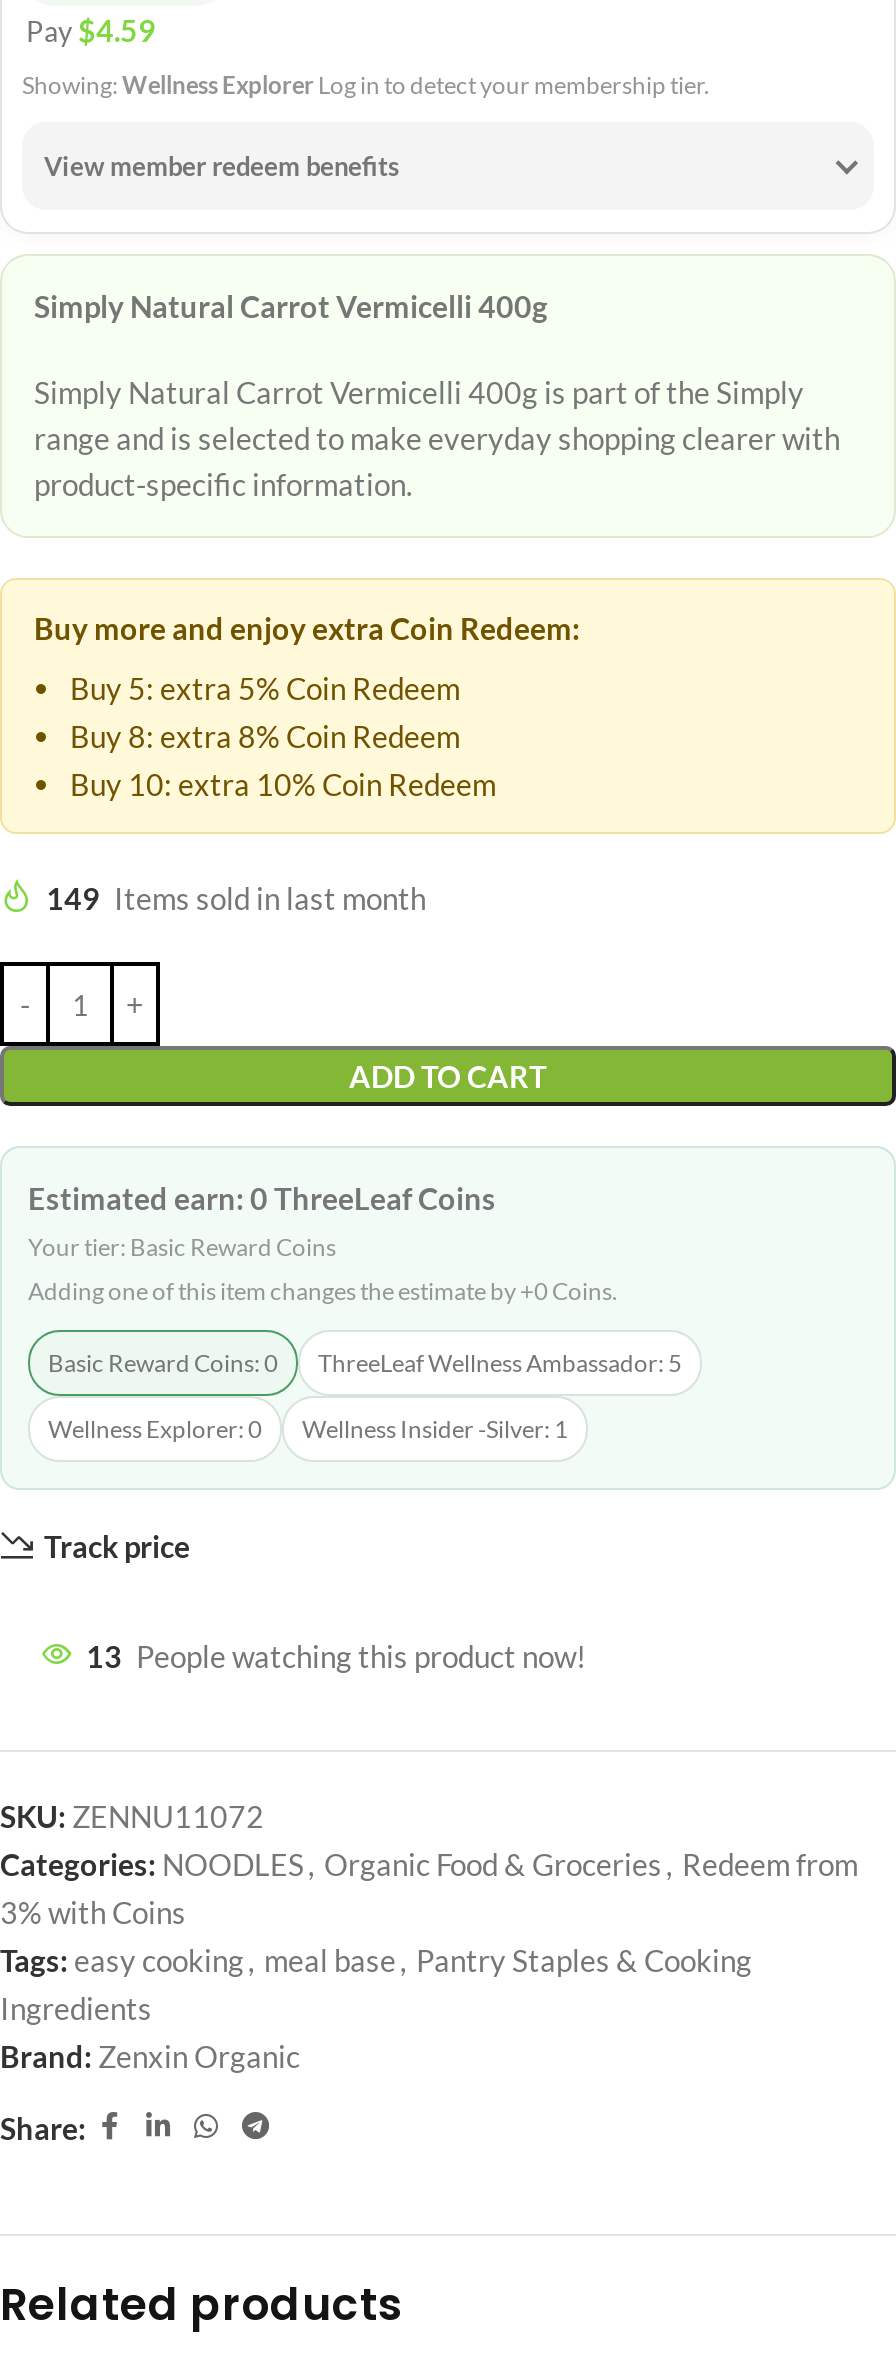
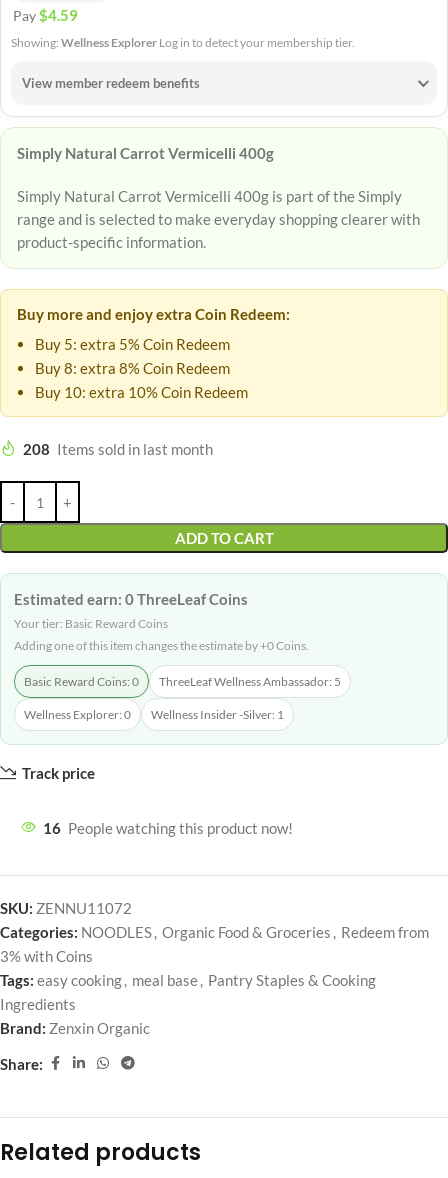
[46,880,426,916] 149 Items sold in last month -> [23,440,213,458] 208 Items sold in last month
[86,1638,586,1674] 13 People watching this product now! -> [43,819,293,837] 16 People watching this product now!

